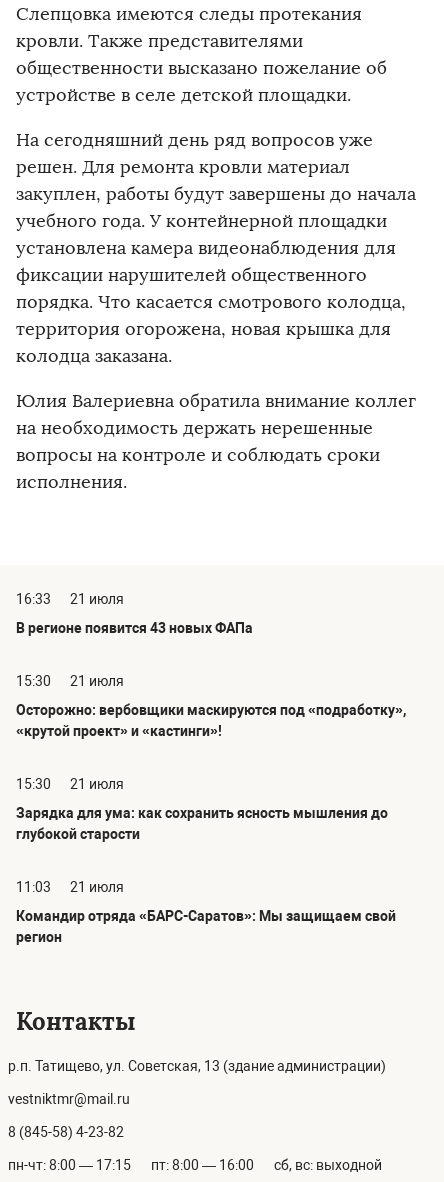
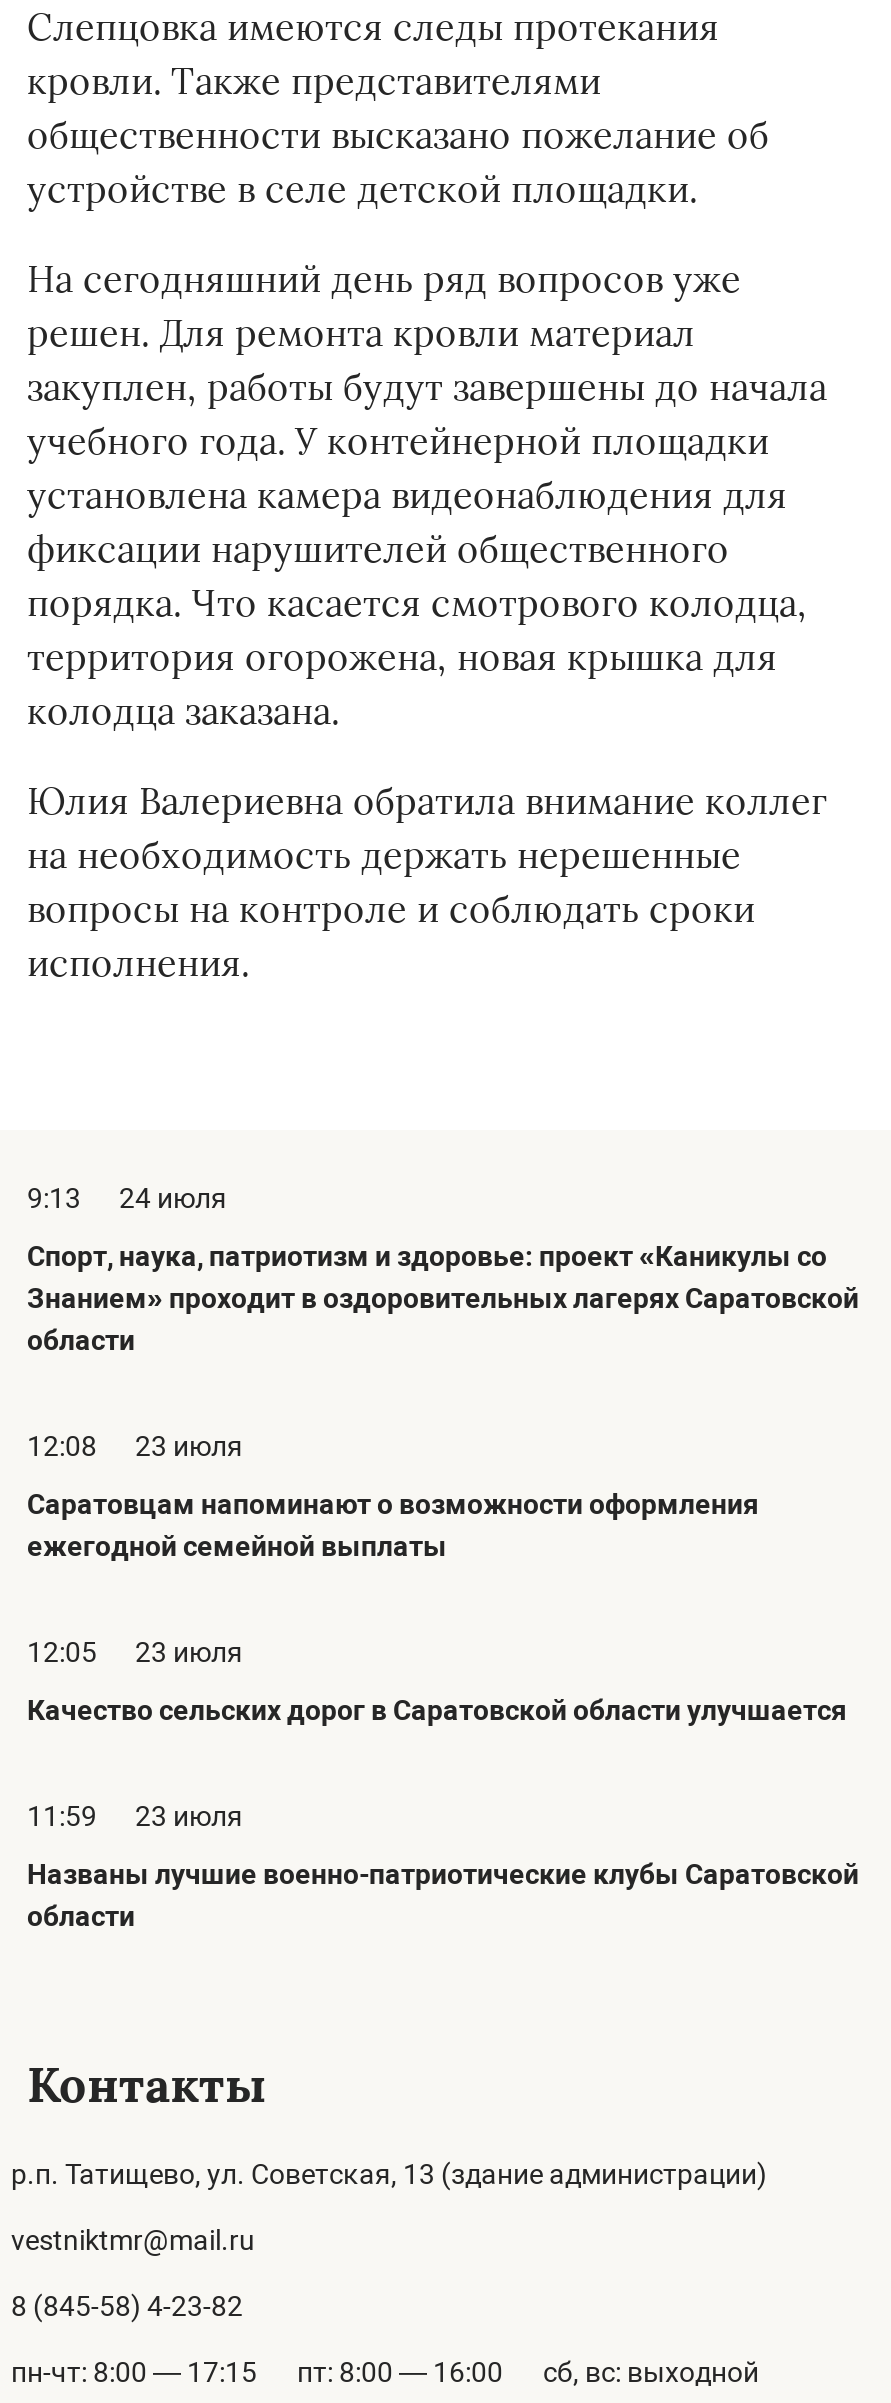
[16,591,124,607] 16:33 | 21 июля -> [27,1182,227,1214] 9:13 | 24 июля
[16,620,253,636] В регионе появится 43 новых ФАПа -> [27,1240,859,1356] Спорт, наука, патриотизм и здоровье: проект «Каникулы со | Знанием» проходит в оздоровительных лагерях Саратовской | области
[16,673,124,689] 15:30 | 21 июля -> [27,1430,243,1462] 12:08 | 23 июля
[16,702,406,739] Осторожно: вербовщики маскируются под «подработку», | «крутой проект» и «кастинги»! -> [27,1488,759,1562] Саратовцам напоминают о возможности оформления | ежегодной семейной выплаты
[16,776,124,792] 15:30 | 21 июля -> [27,1636,243,1668] 12:05 | 23 июля
[16,805,388,842] Зарядка для ума: как сохранить ясность мышления до | глубокой старости -> [27,1694,847,1726] Качество сельских дорог в Саратовской области улучшается
[16,879,124,895] 11:03 | 21 июля -> [27,1800,243,1832] 11:59 | 23 июля
[16,908,396,945] Командир отряда «БАРС-Саратов»: Мы защищаем свой | регион -> [27,1858,859,1932] Названы лучшие военно-патриотические клубы Саратовской | области

